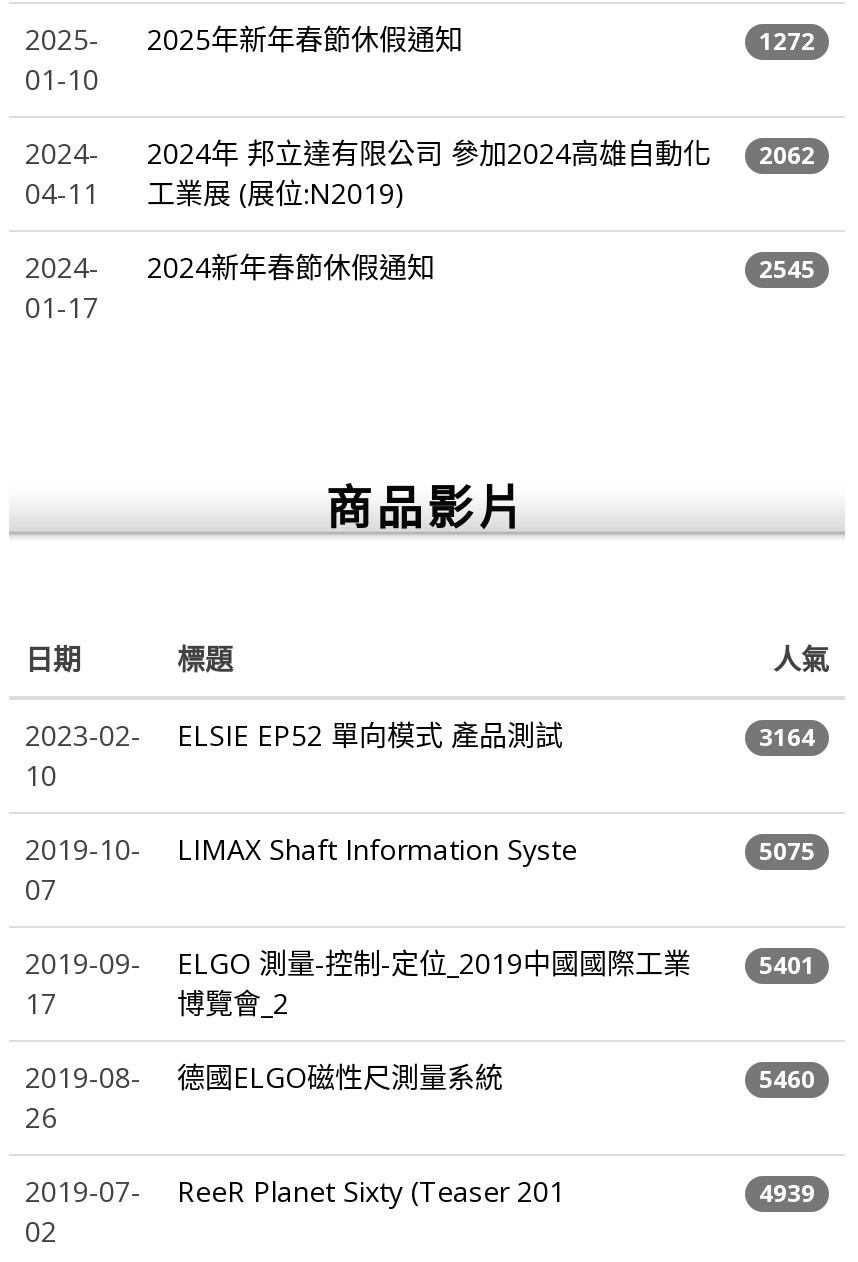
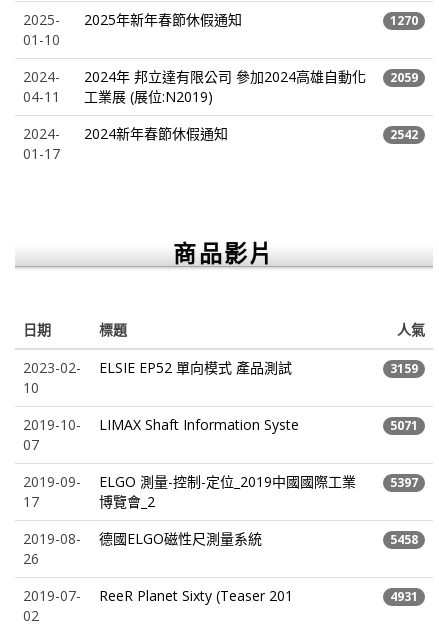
[759,24,815,58] 1272 -> [390,12,418,29] 1270
[25,134,815,172] 2024- 2024年 邦立達有限公司 參加2024高雄自動化 2062 -> [23,67,418,86] 2024- 2024年 邦立達有限公司 參加2024高雄自動化 2059
[759,252,815,286] 2545 -> [390,126,418,143] 2542
[759,720,815,754] 3164 -> [390,360,418,377] 3159
[759,834,815,868] 5075 -> [390,417,418,434] 5071
[25,944,815,982] 2019-09- ELGO 測量-控制-定位_2019中國國際工業 5401 -> [23,472,418,491] 2019-09- ELGO 測量-控制-定位_2019中國國際工業 5397
[759,1062,815,1096] 5460 -> [390,531,418,548] 5458
[759,1176,815,1210] 4939 -> [390,588,418,605] 4931

